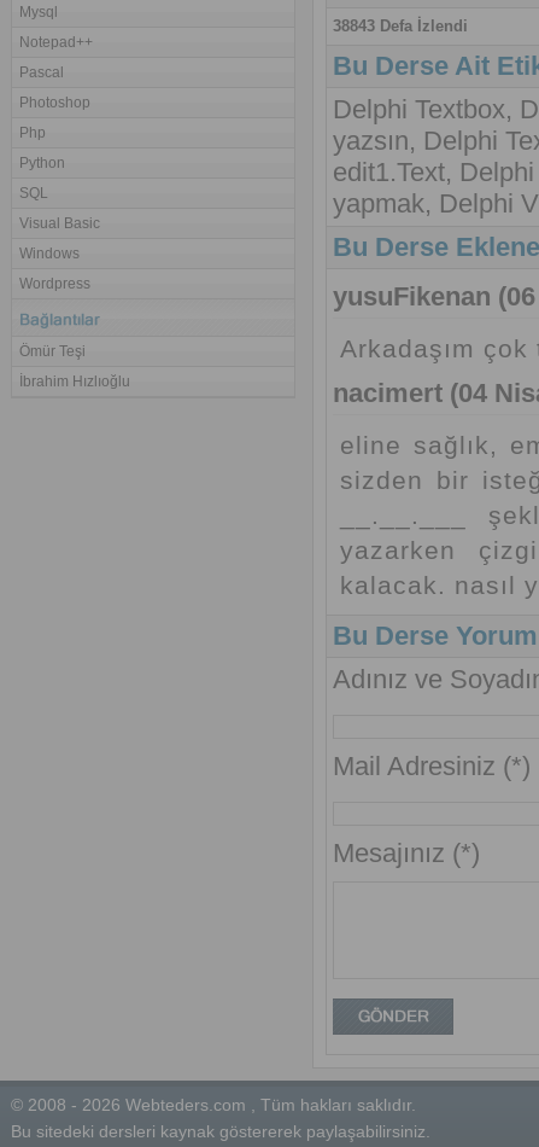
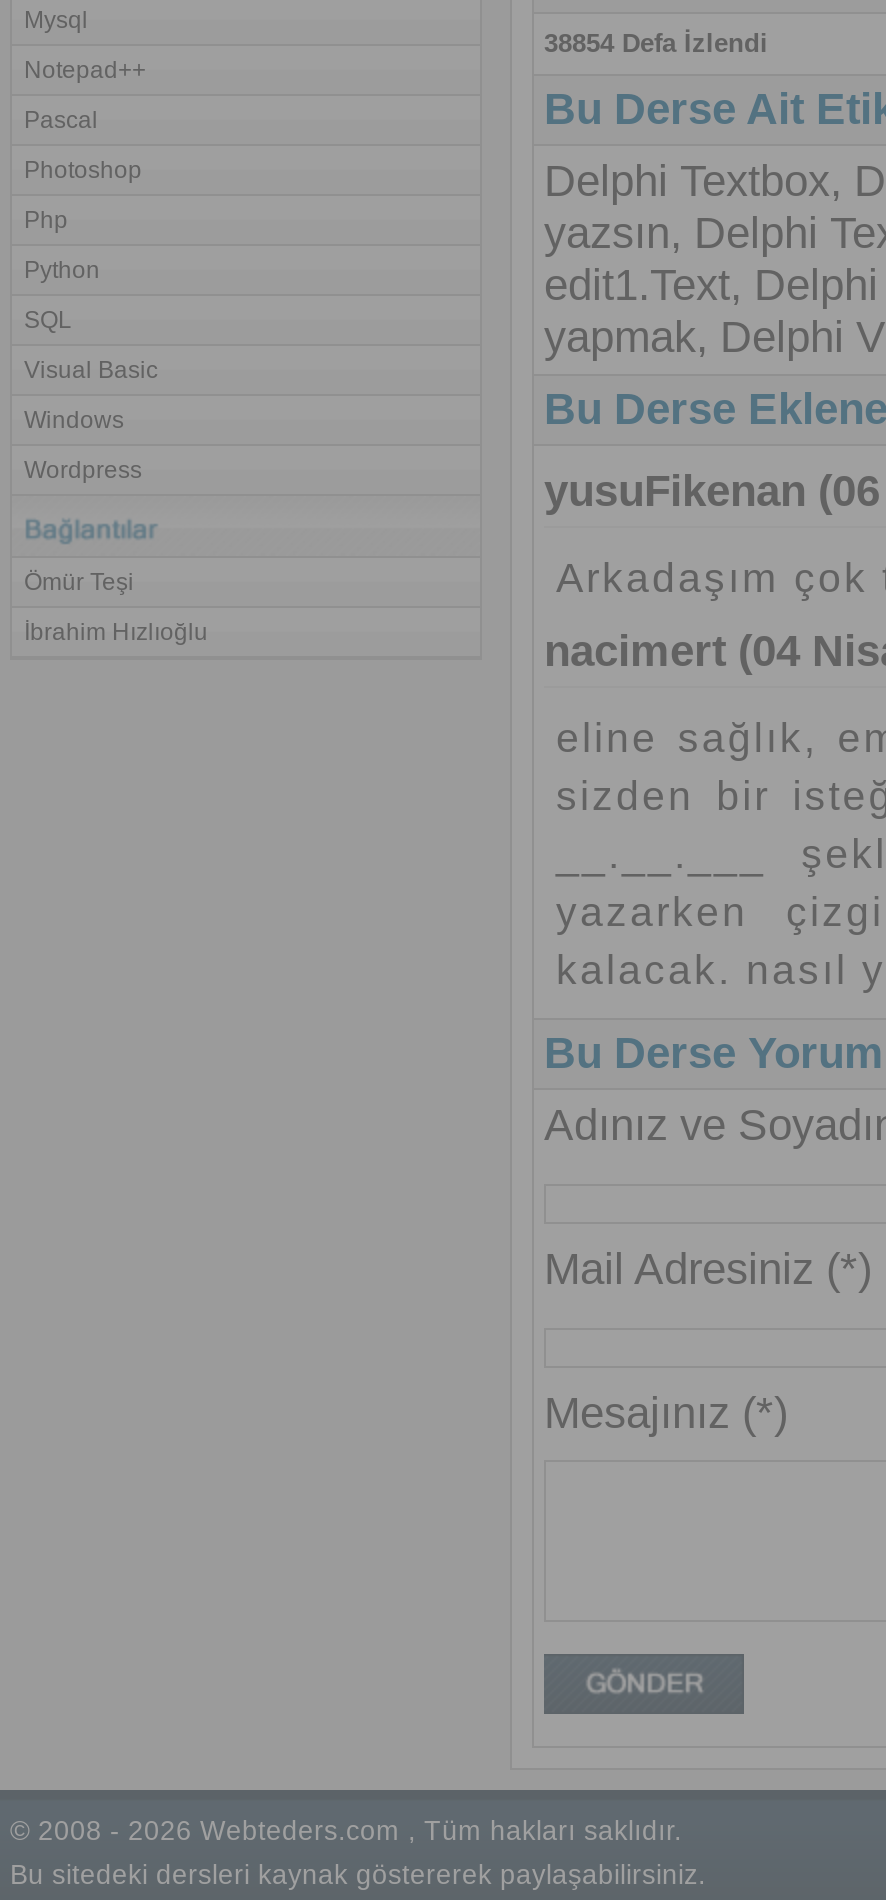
[333,17,468,35] 38843 Defa İzlendi -> [544,28,768,58] 38854 Defa İzlendi

